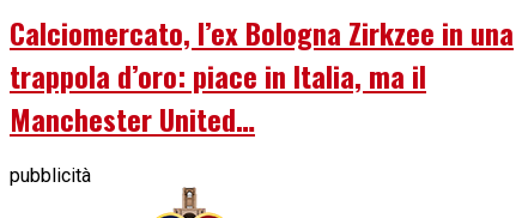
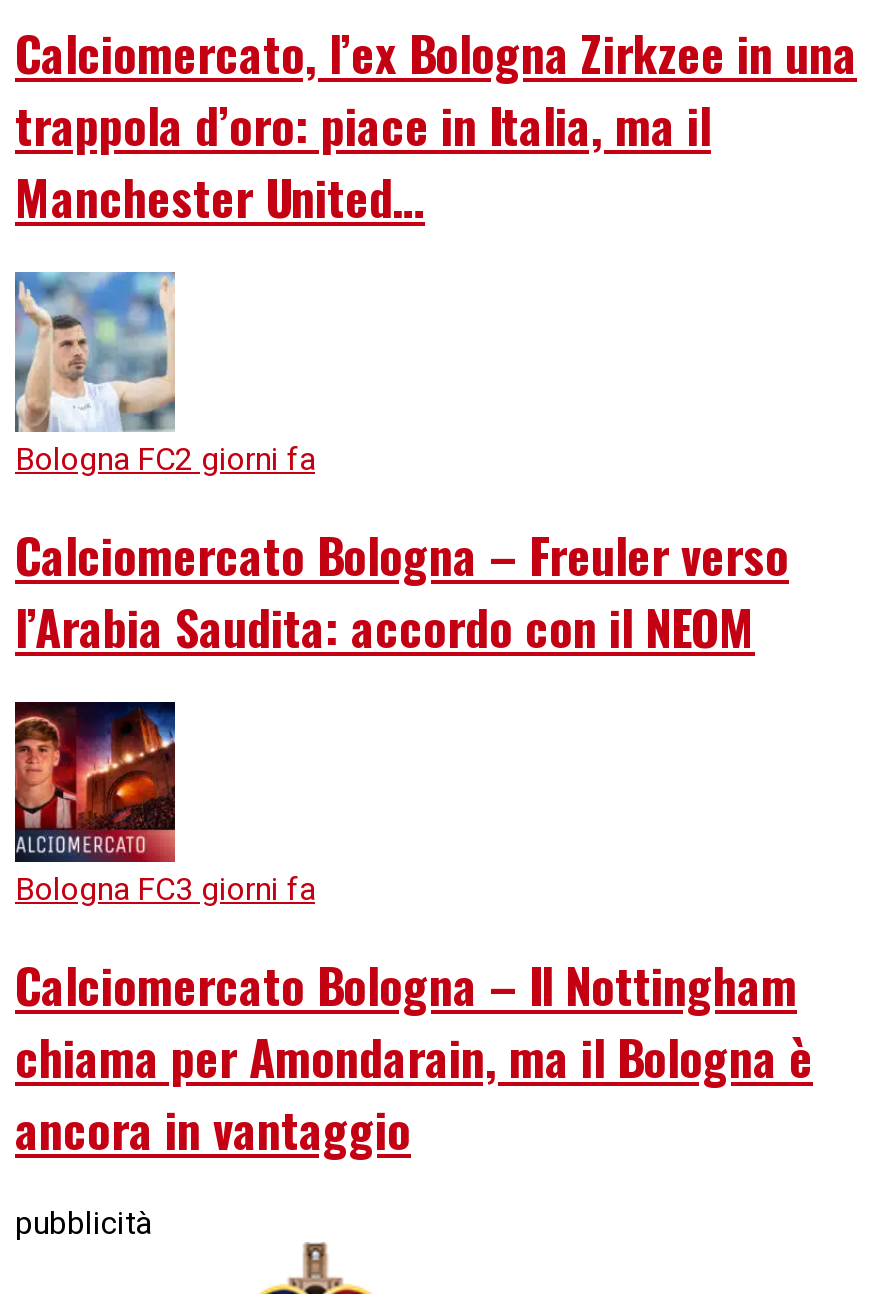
none -> [13,271,789,662] [image] | Bologna FC2 giorni fa | Calciomercato Bologna – Freuler verso | l’Arabia Saudita: accordo con il NEOM
none -> [13,699,813,1164] [image] | Bologna FC3 giorni fa | Calciomercato Bologna – Il Nottingham | chiama per Amondarain, ma il Bologna è | ancora in vantaggio

